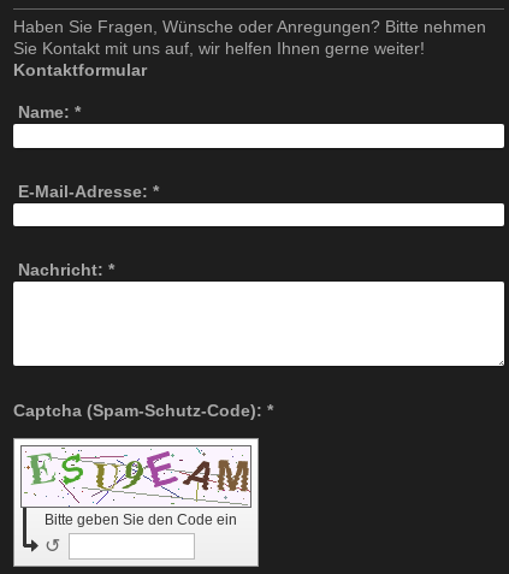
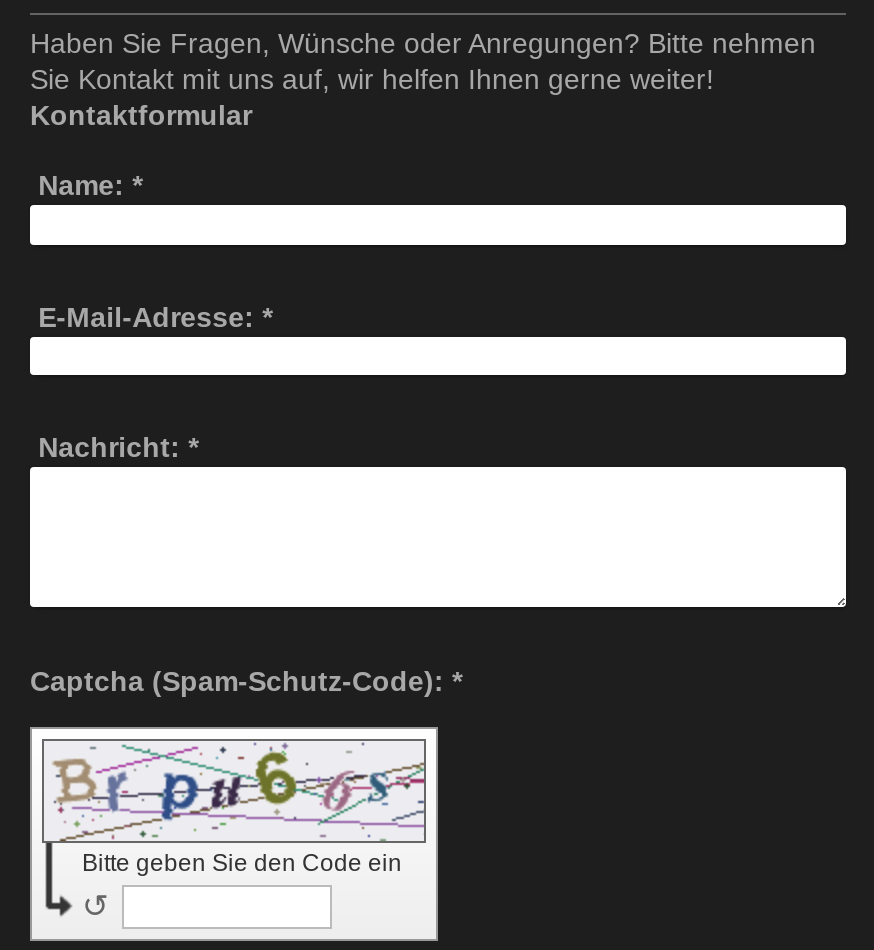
[25,448,250,507] [image] -> [52,745,426,843] [image]

